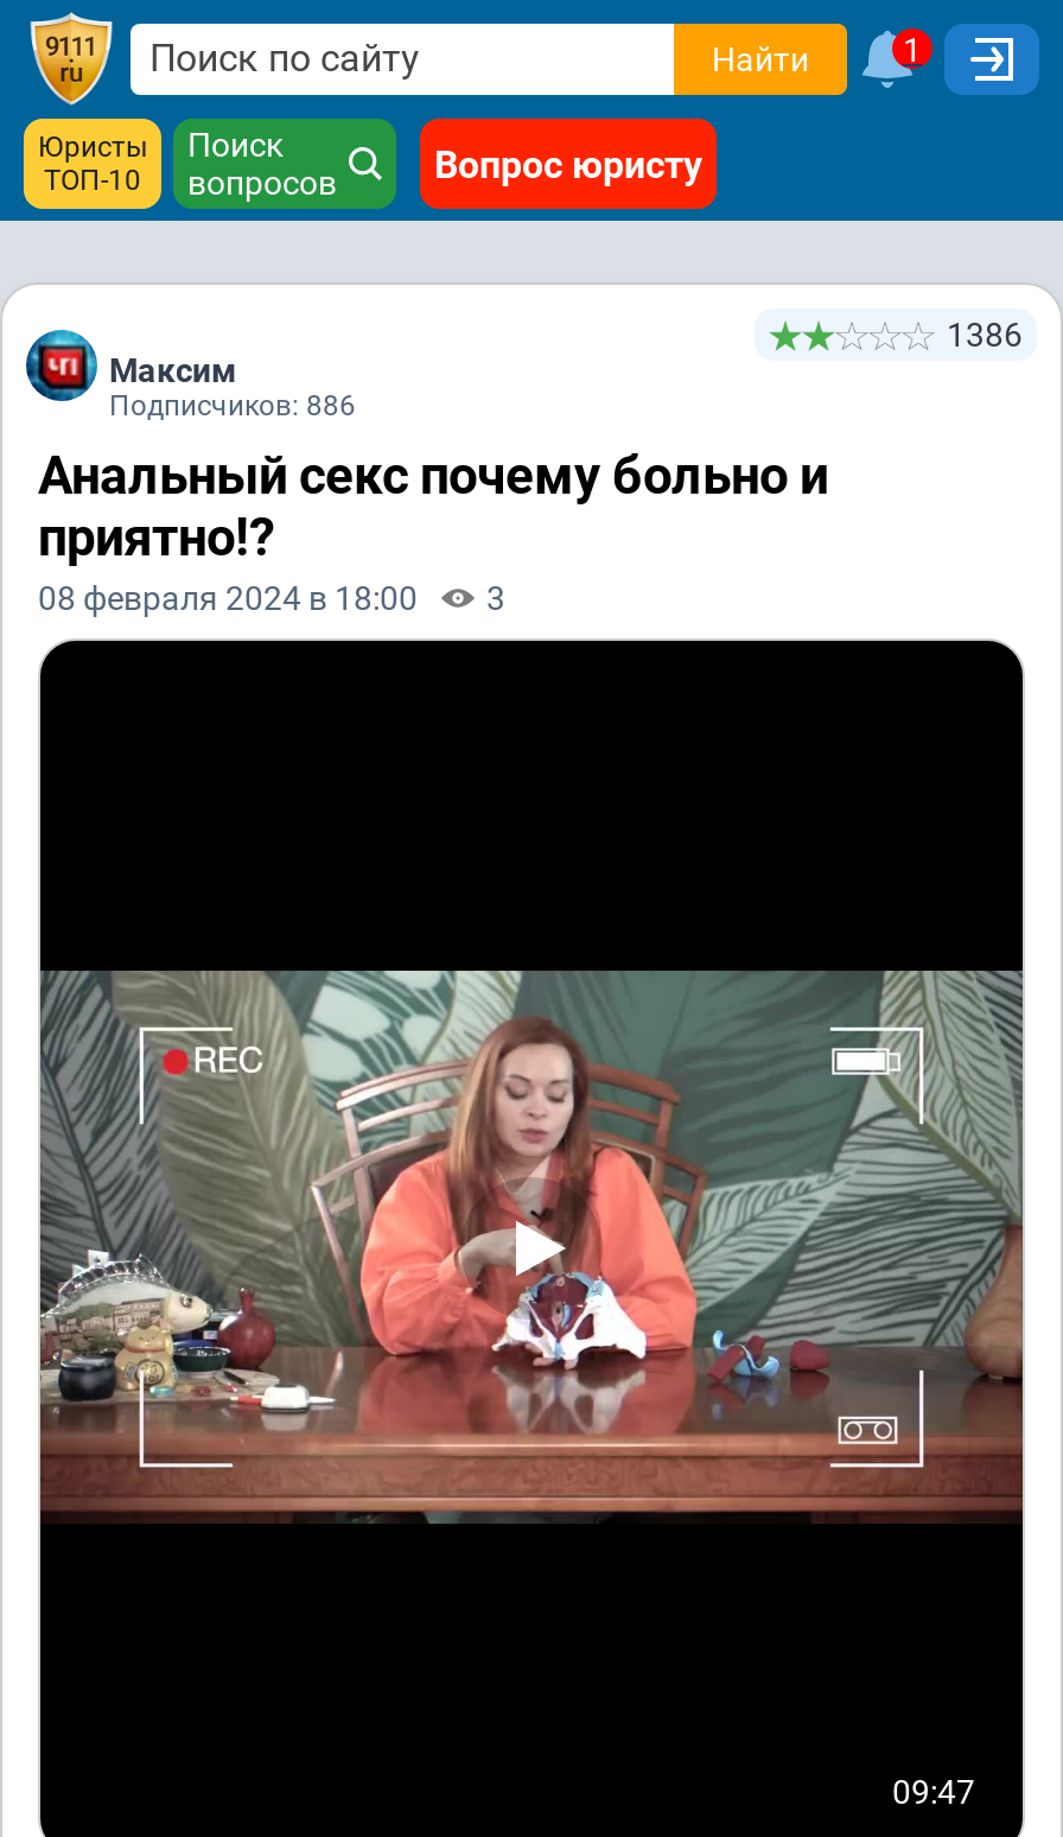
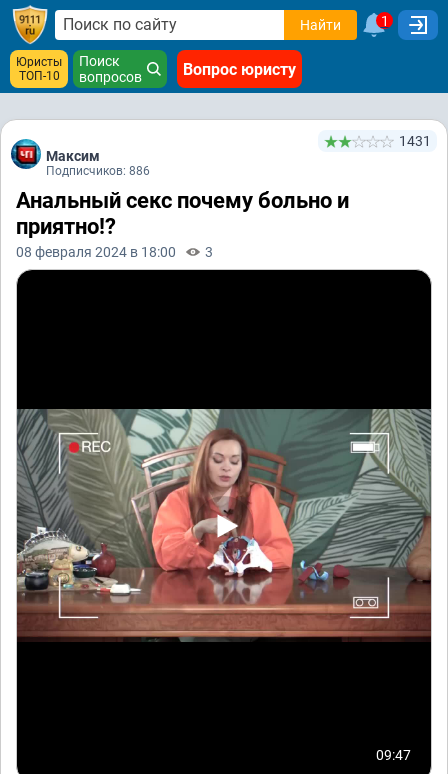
[947,316,1023,354] 1386 -> [399,133,431,149] 1431

